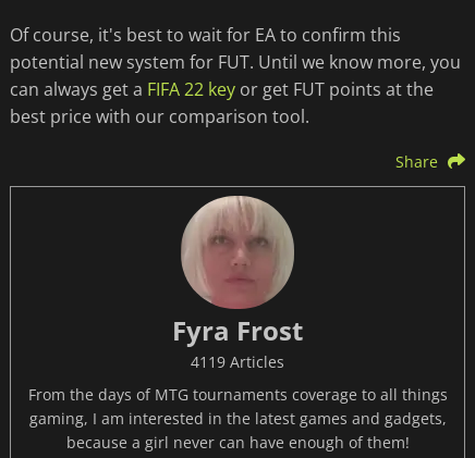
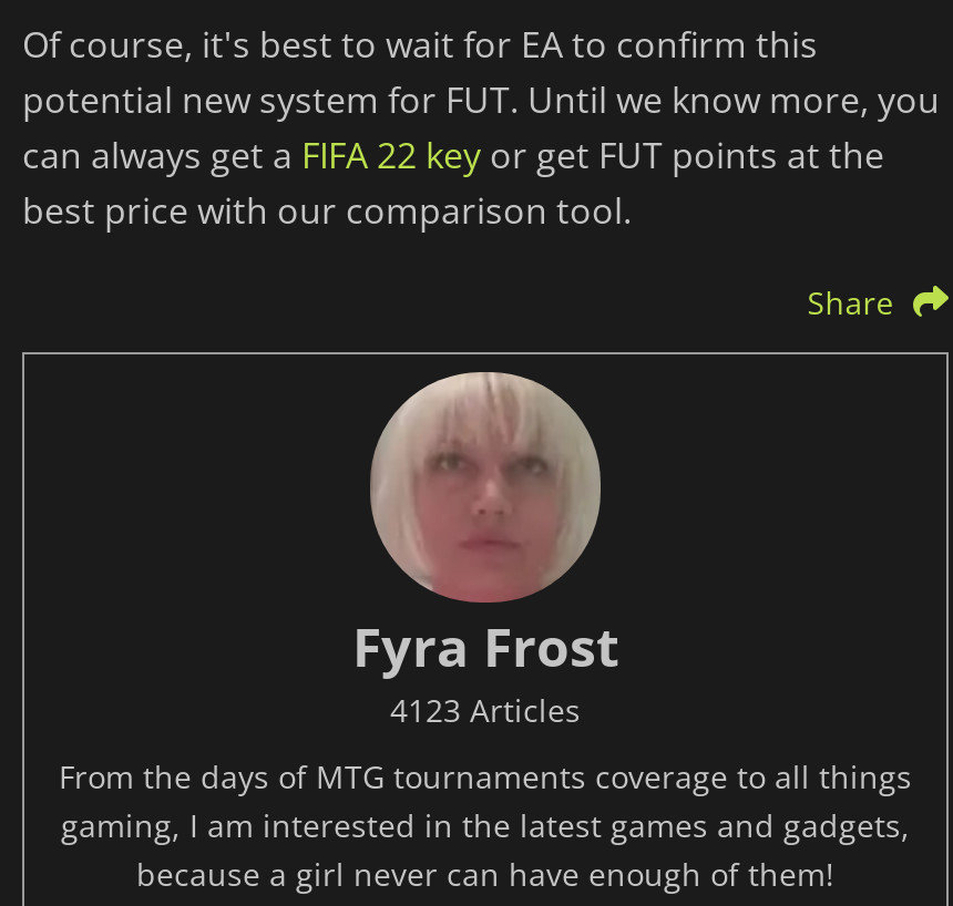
[191,352,284,372] 4119 Articles -> [390,690,581,732] 4123 Articles

